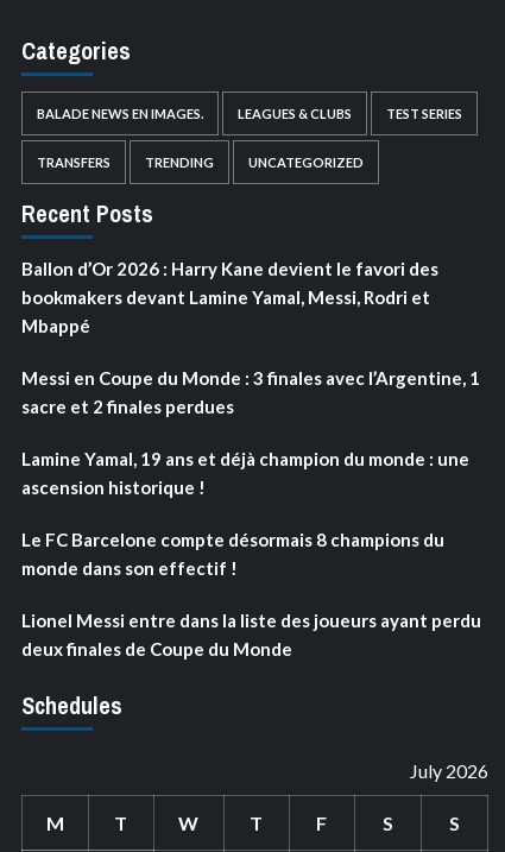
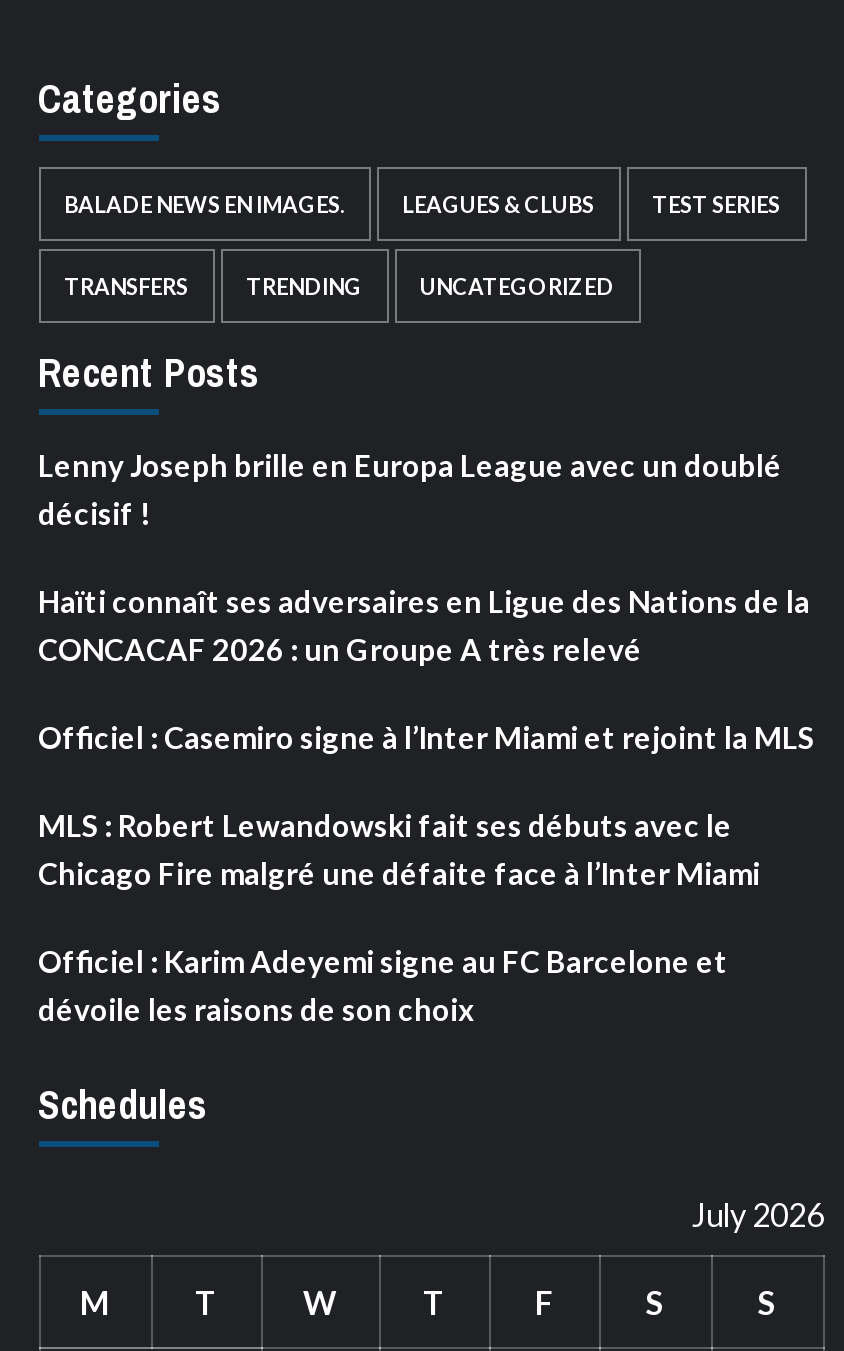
[21,258,438,337] Ballon d’Or 2026 : Harry Kane devient le favori des | bookmakers devant Lamine Yamal, Messi, Rodri et | Mbappé -> [38,448,782,532] Lenny Joseph brille en Europa League avec un doublé | décisif !
[21,368,479,418] Messi en Coupe du Monde : 3 finales avec l’Argentine, 1 | sacre et 2 finales perdues -> [38,584,810,668] Haïti connaît ses adversaires en Ligue des Nations de la | CONCACAF 2026 : un Groupe A très relevé
[21,449,469,498] Lamine Yamal, 19 ans et déjà champion du monde : une | ascension historique ! -> [38,720,814,756] Officiel : Casemiro signe à l’Inter Miami et rejoint la MLS
[21,529,444,579] Le FC Barcelone compte désormais 8 champions du | monde dans son effectif ! -> [38,808,760,892] MLS : Robert Lewandowski fait ses débuts avec le | Chicago Fire malgré une défaite face à l’Inter Miami
[21,610,481,660] Lionel Messi entre dans la liste des joueurs ayant perdu | deux finales de Coupe du Monde -> [38,944,728,1028] Officiel : Karim Adeyemi signe au FC Barcelone et | dévoile les raisons de son choix

